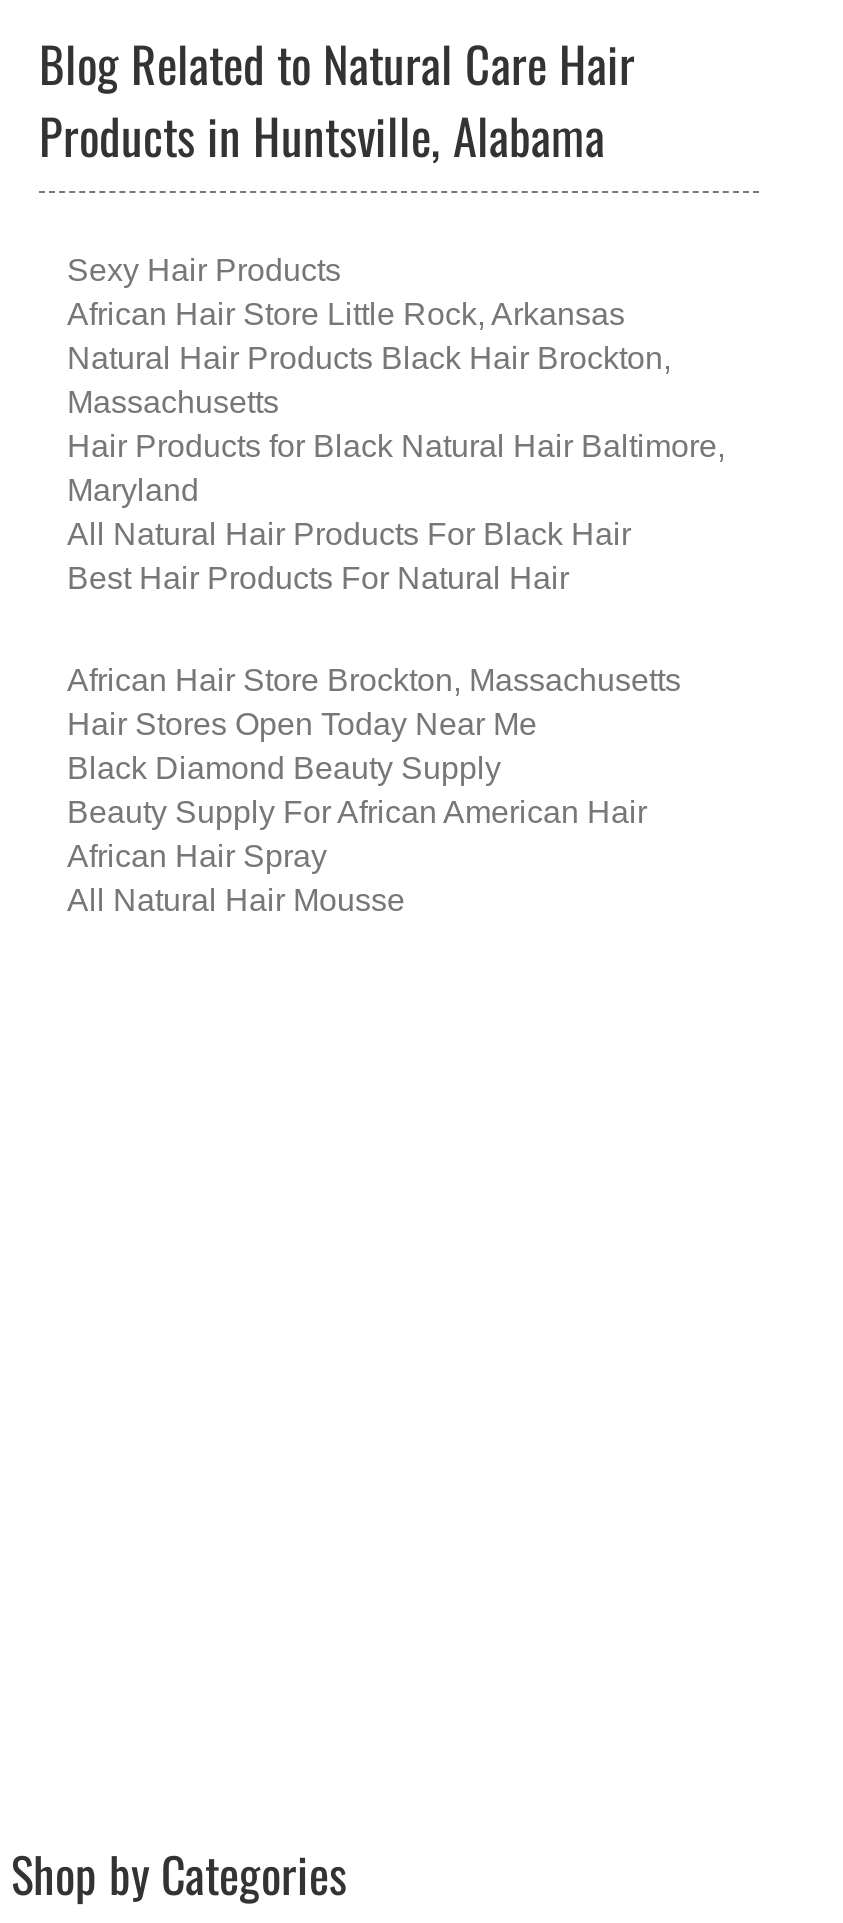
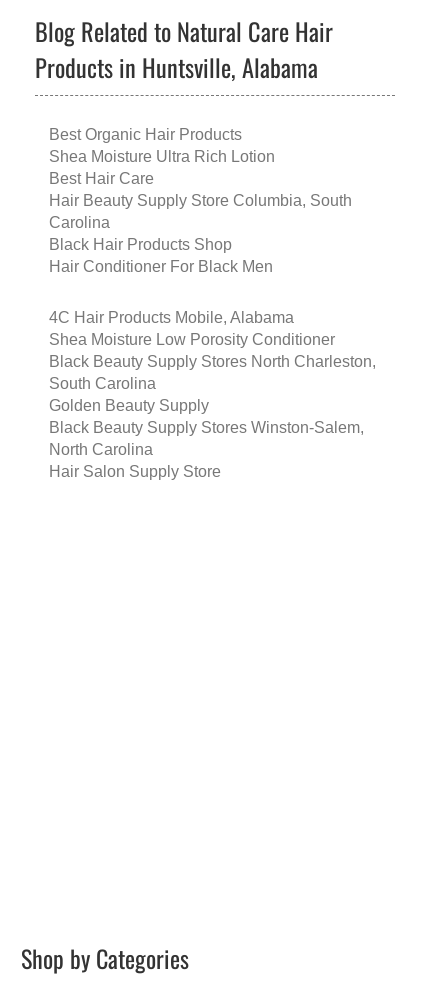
[67,253,725,595] Sexy Hair Products | African Hair Store Little Rock, Arkansas | Natural Hair Products Black Hair Brockton, | Massachusetts | Hair Products for Black Natural Hair Baltimore, | Maryland | All Natural Hair Products For Black Hair | Best Hair Products For Natural Hair -> [49,126,352,275] Best Organic Hair Products | Shea Moisture Ultra Rich Lotion | Best Hair Care | Hair Beauty Supply Store Columbia, South | Carolina | Black Hair Products Shop | Hair Conditioner For Black Men
[67,663,681,917] African Hair Store Brockton, Massachusetts | Hair Stores Open Today Near Me | Black Diamond Beauty Supply | Beauty Supply For African American Hair | African Hair Spray | All Natural Hair Mousse -> [49,309,376,480] 4C Hair Products Mobile, Alabama | Shea Moisture Low Porosity Conditioner | Black Beauty Supply Stores North Charleston, | South Carolina | Golden Beauty Supply | Black Beauty Supply Stores Winston-Salem, | North Carolina | Hair Salon Supply Store

